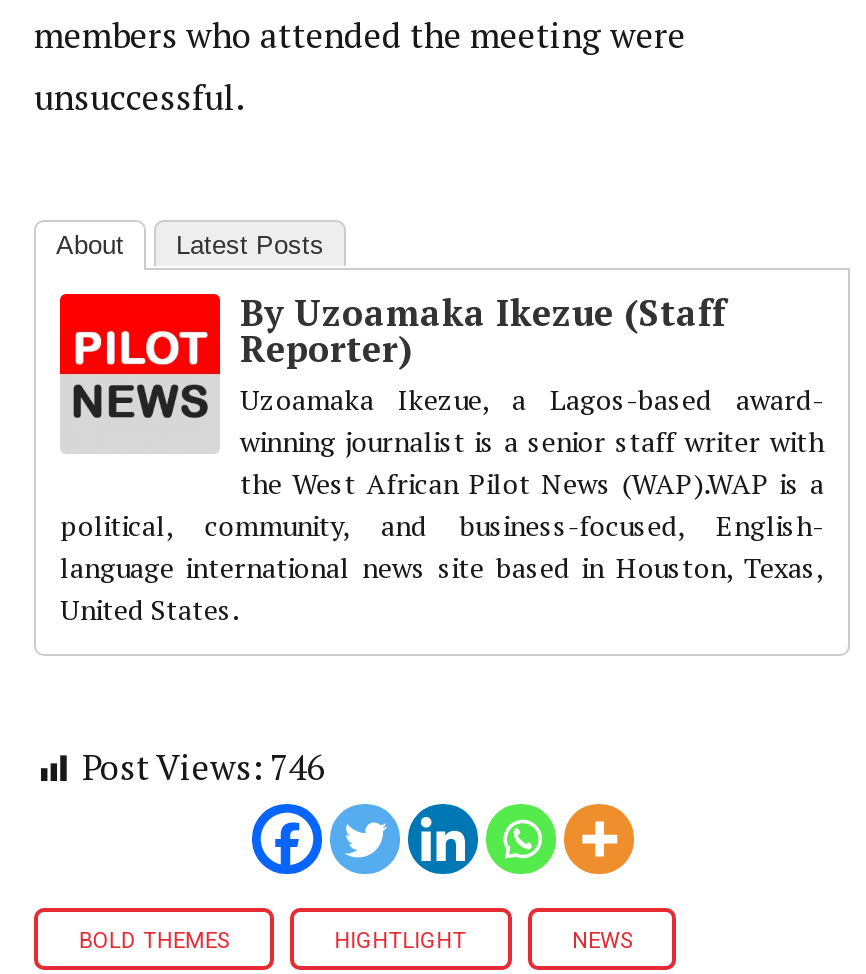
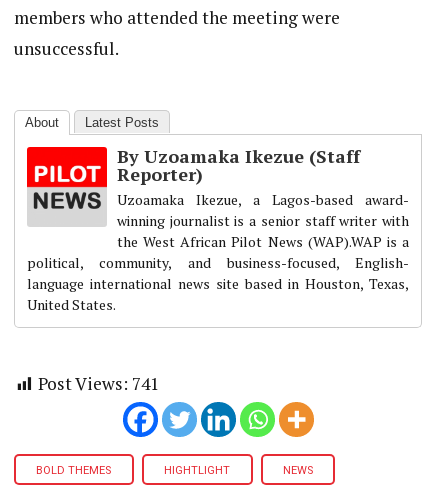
[82,744,324,790] Post Views: 746 -> [38,372,159,395] Post Views: 741

